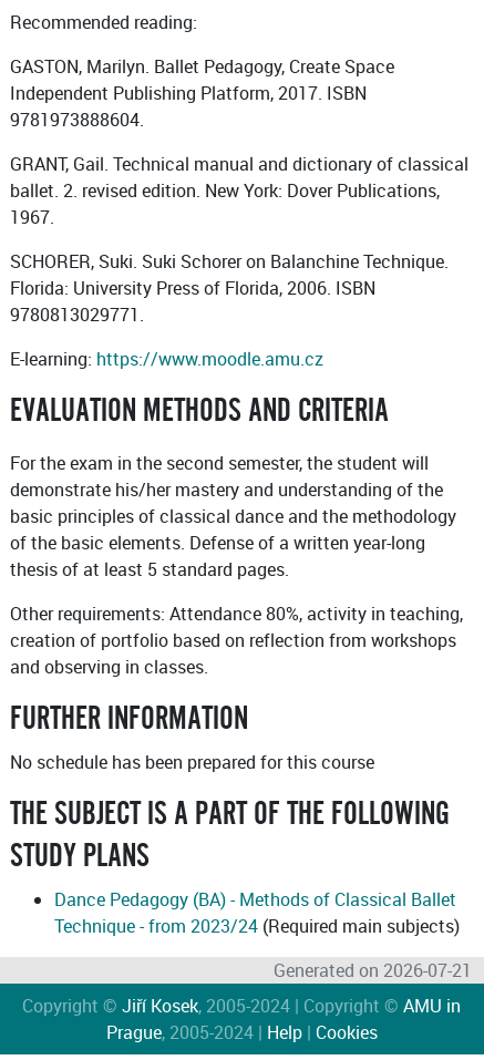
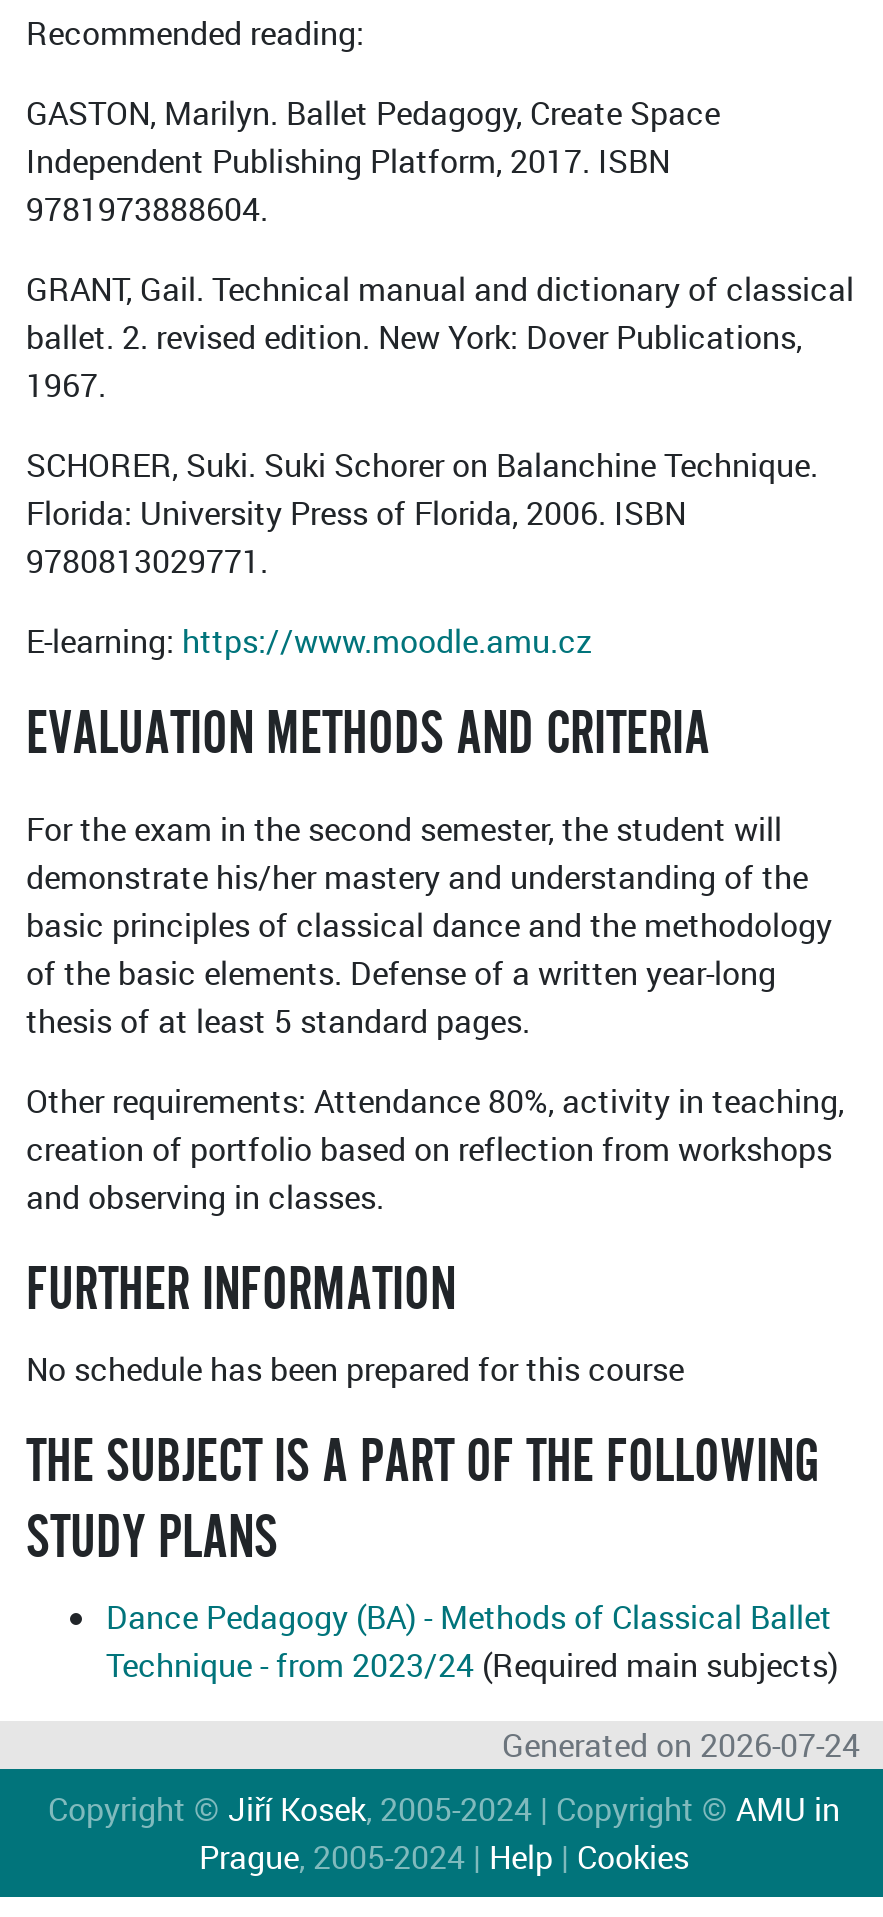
[274,958,472,983] Generated on 2026-07-21 -> [502,1724,860,1768] Generated on 2026-07-24

